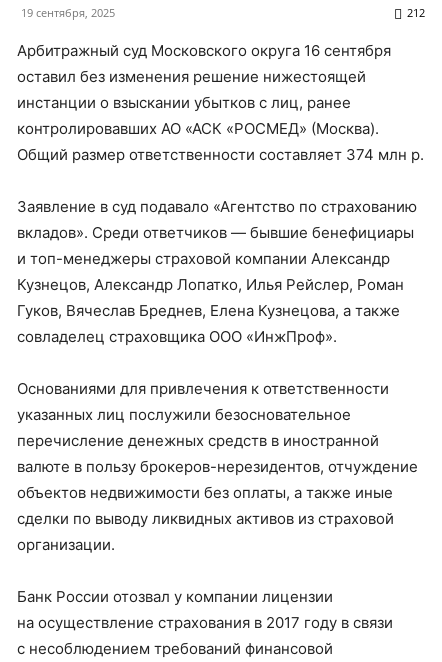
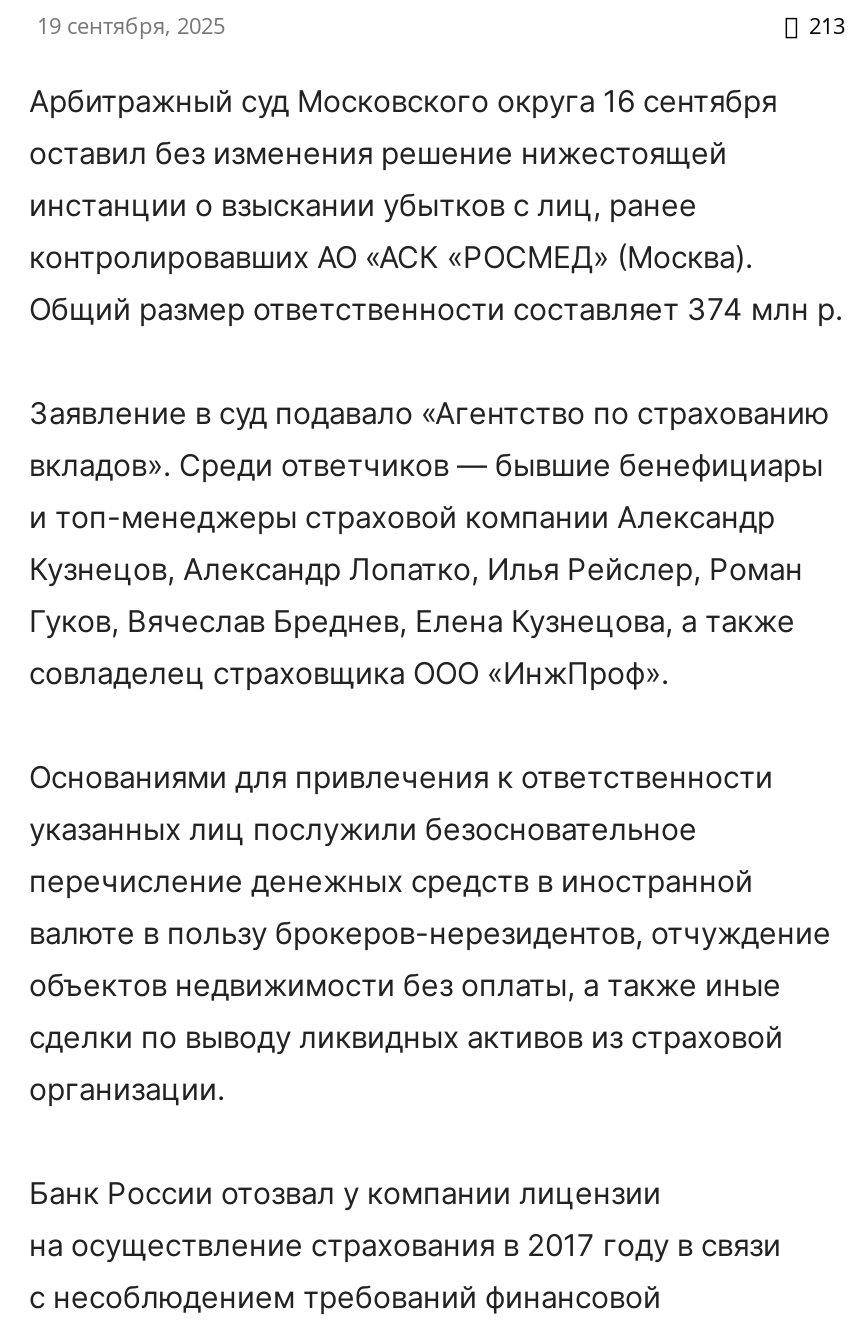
[407,5,425,20] 212 -> [809,10,845,40] 213

